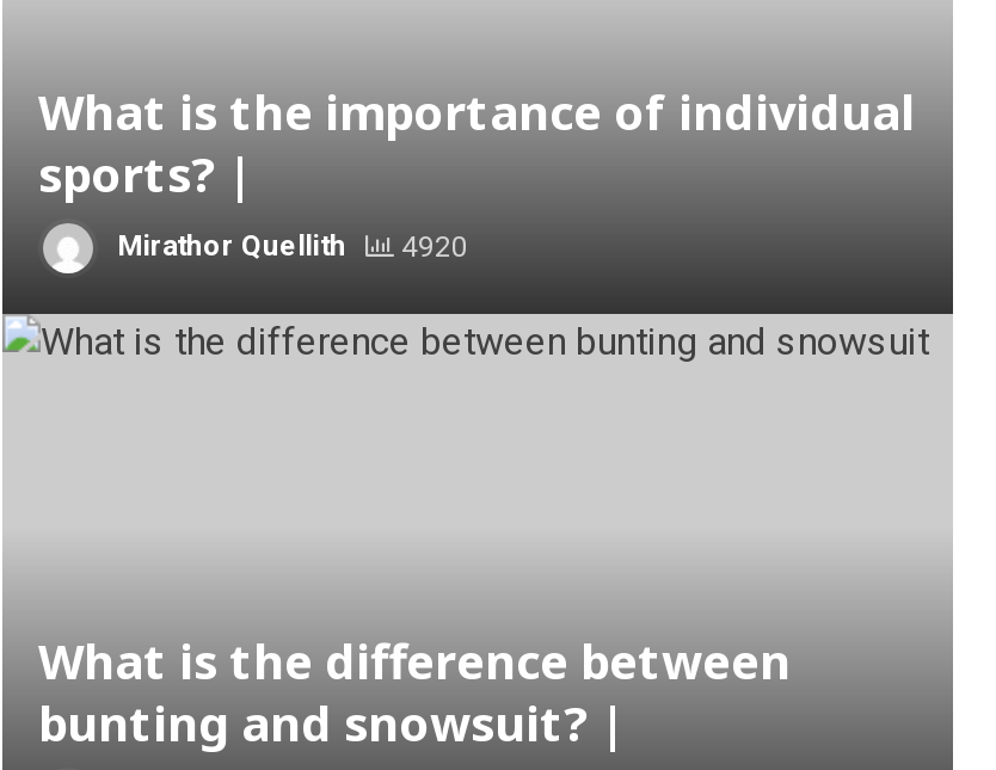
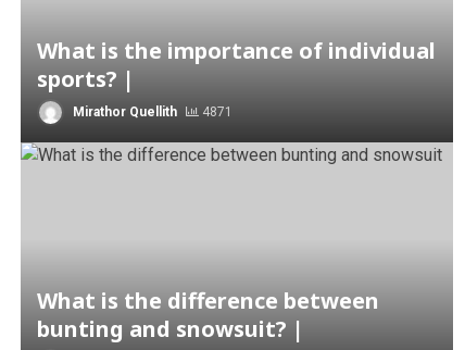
[110,230,468,263] Mirathor Quellith 4920 -> [70,104,232,119] Mirathor Quellith 4871

